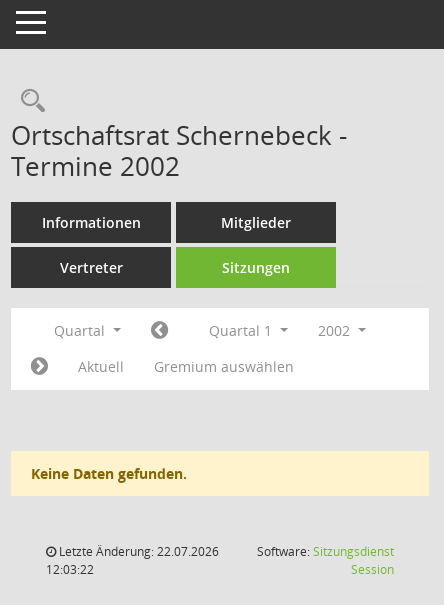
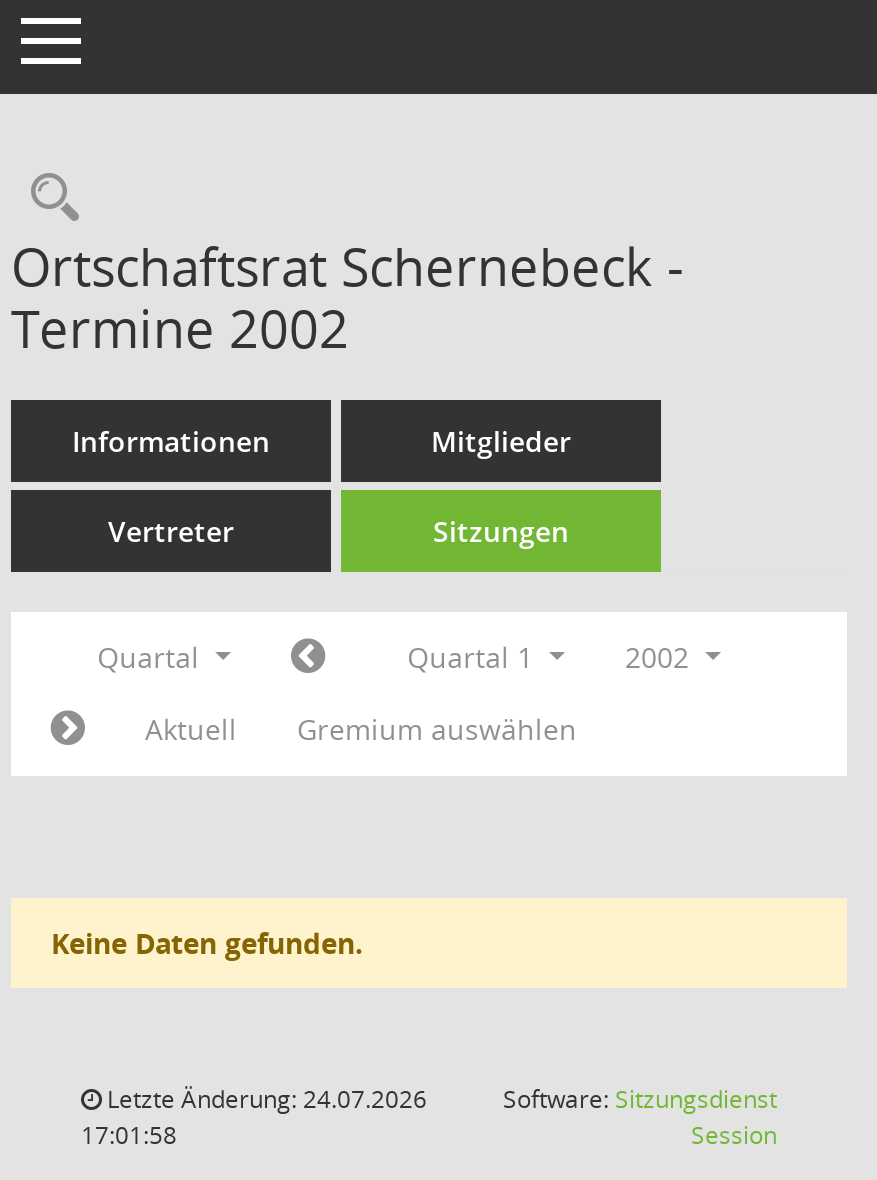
[56,543,219,560] Letzte Änderung: 22.07.2026 -> [101,1082,427,1116] Letzte Änderung: 24.07.2026
[46,561,94,578] 12:03:22 -> [81,1118,177,1152] 17:01:58

